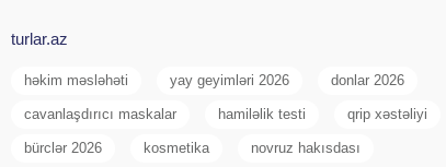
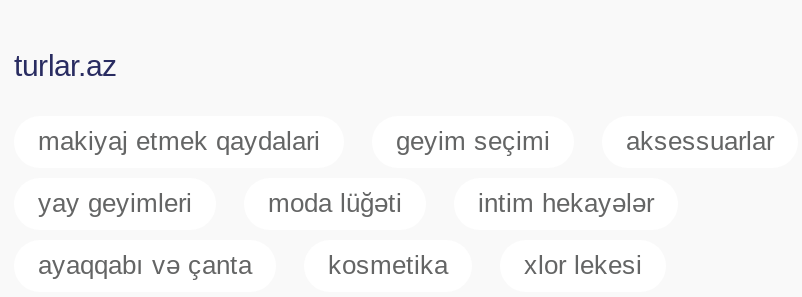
[24,72,404,89] həkim məsləhəti | yay geyimləri 2026 | donlar 2026 -> [38,126,774,156] makiyaj etmek qaydalari | geyim seçimi | aksessuarlar
[24,106,427,122] cavanlaşdırıcı maskalar | hamiləlik testi | qrip xəstəliyi -> [38,188,654,218] yay geyimleri | moda lüğəti | intim hekayələr
[24,140,102,156] bürclər 2026 -> [38,250,252,280] ayaqqabı və çanta
[251,140,361,156] novruz hakısdası -> [524,250,642,280] xlor lekesi

